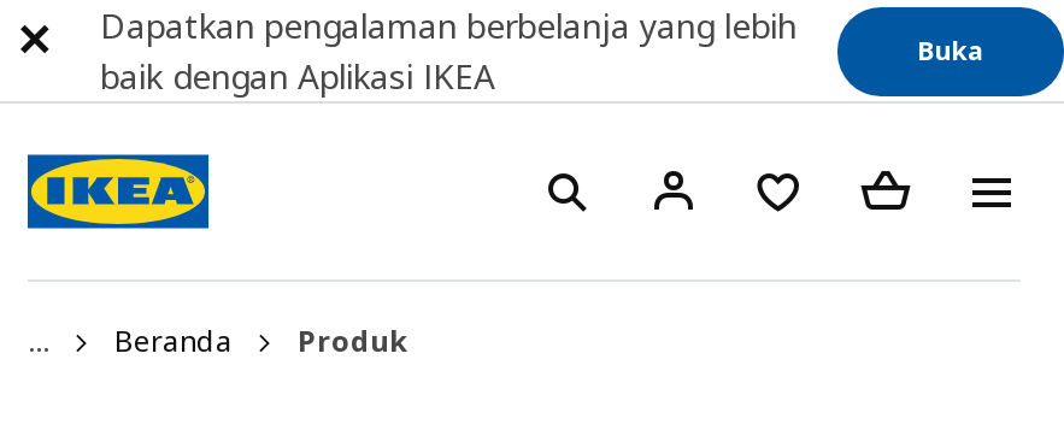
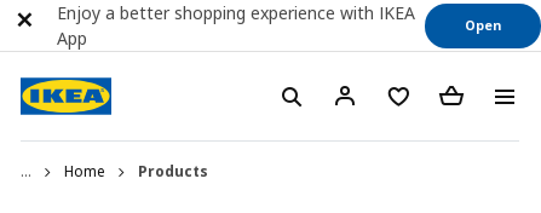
[100,2,796,99] Dapatkan pengalaman berbelanja yang lebih | baik dengan Aplikasi IKEA -> [57,1,415,50] Enjoy a better shopping experience with IKEA | App
[917,31,984,67] Buka -> [465,16,501,34] Open
[114,320,408,361] Beranda | Produk -> [64,161,208,182] Home | Products

